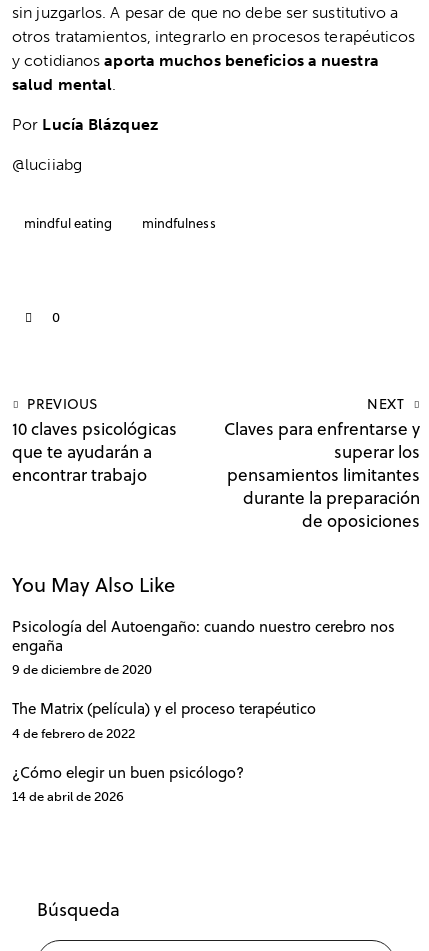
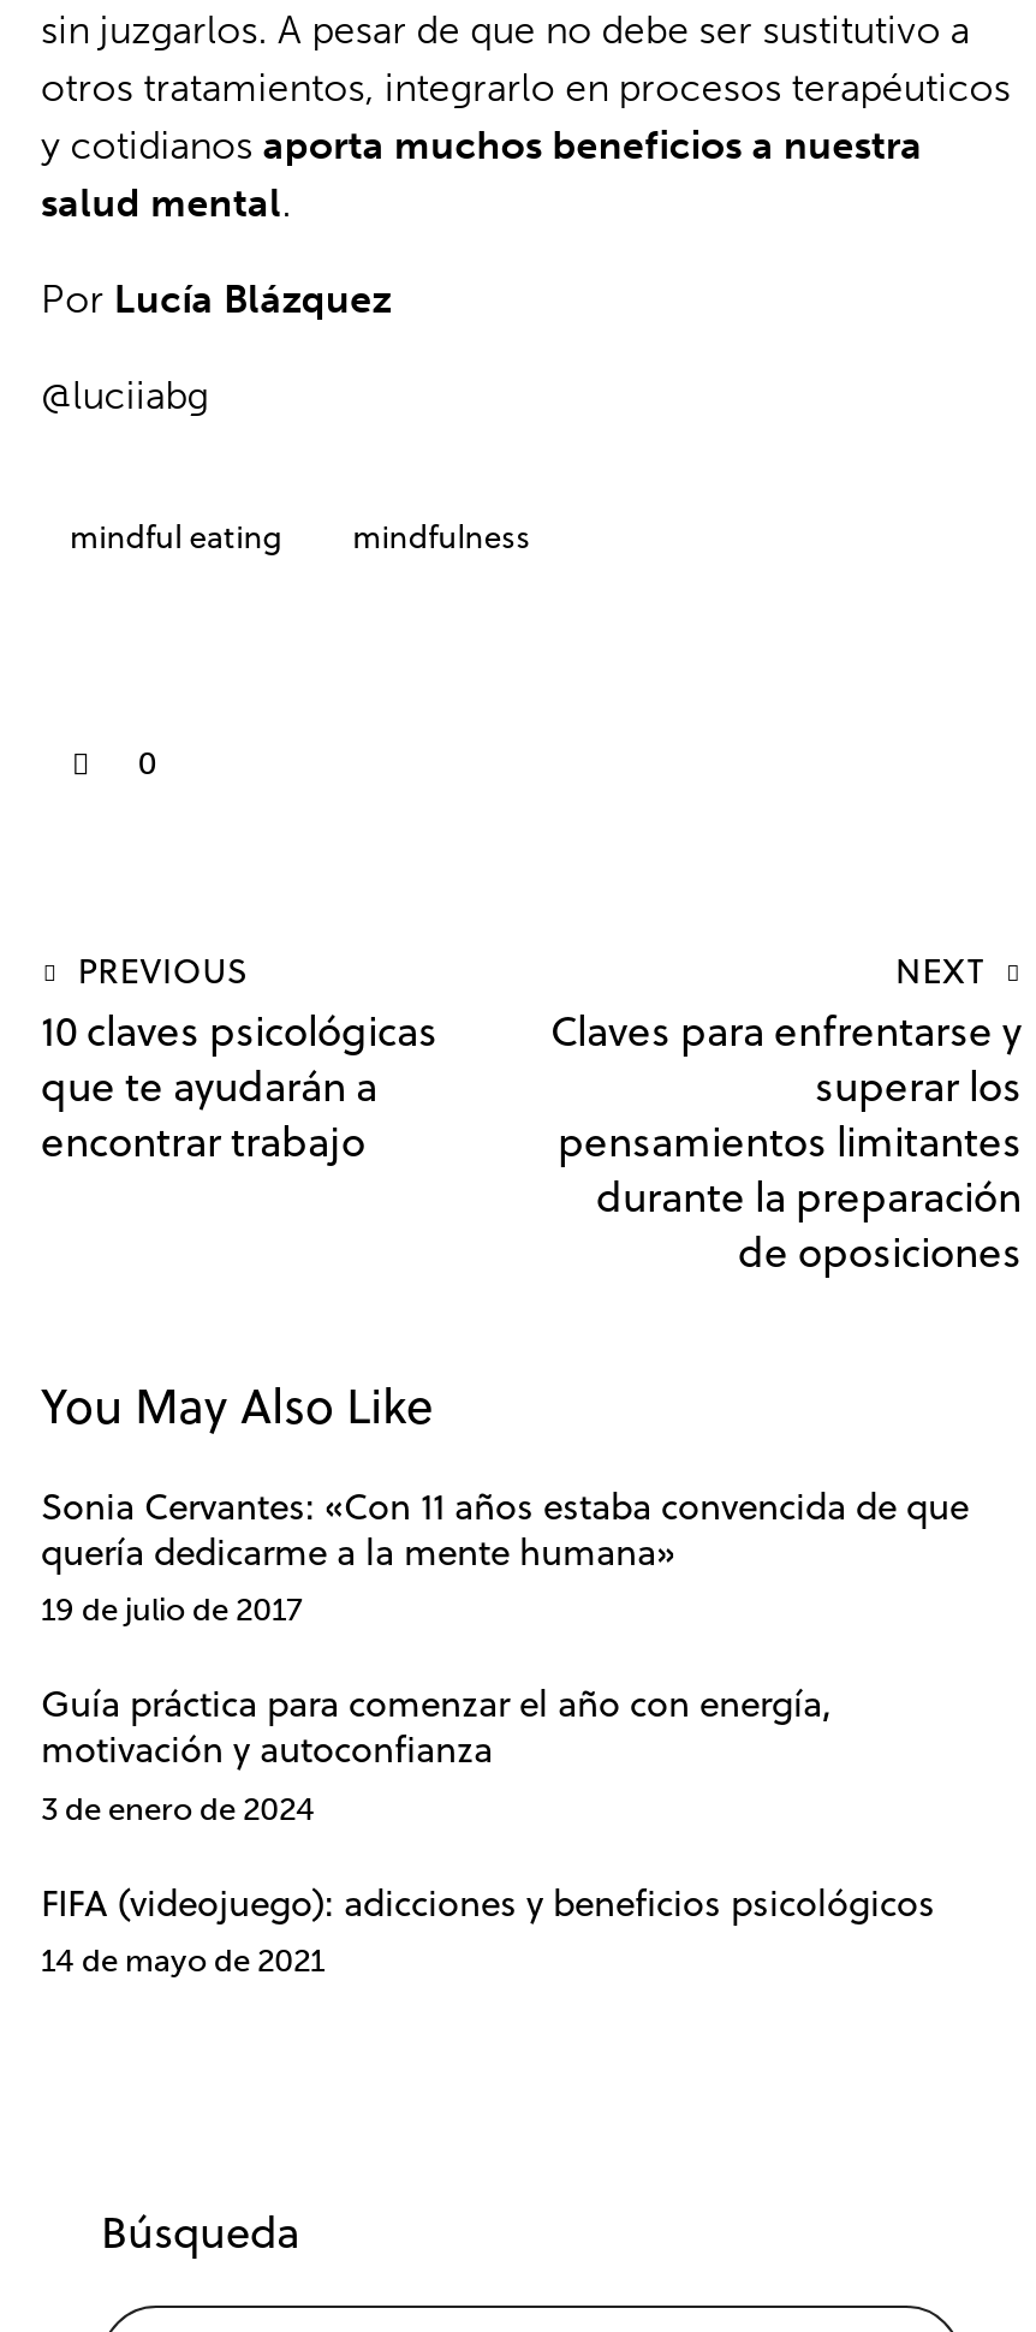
[12,616,395,677] Psicología del Autoengaño: cuando nuestro cerebro nos | engaña | 9 de diciembre de 2020 -> [41,1482,969,1629] Sonia Cervantes: «Con 11 años estaba convencida de que | quería dedicarme a la mente humana» | 19 de julio de 2017
[12,698,316,741] The Matrix (película) y el proceso terapéutico | 4 de febrero de 2022 -> [41,1679,832,1826] Guía práctica para comenzar el año con energía, | motivación y autoconfianza | 3 de enero de 2024
[12,762,244,804] ¿Cómo elegir un buen psicólogo? | 14 de abril de 2026 -> [41,1877,935,1978] FIFA (videojuego): adicciones y beneficios psicológicos | 14 de mayo de 2021

